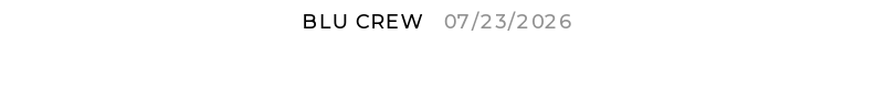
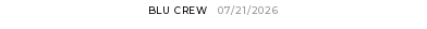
[302,9,572,33] BLU CREW 07/23/2026 -> [148,4,279,16] BLU CREW 07/21/2026

